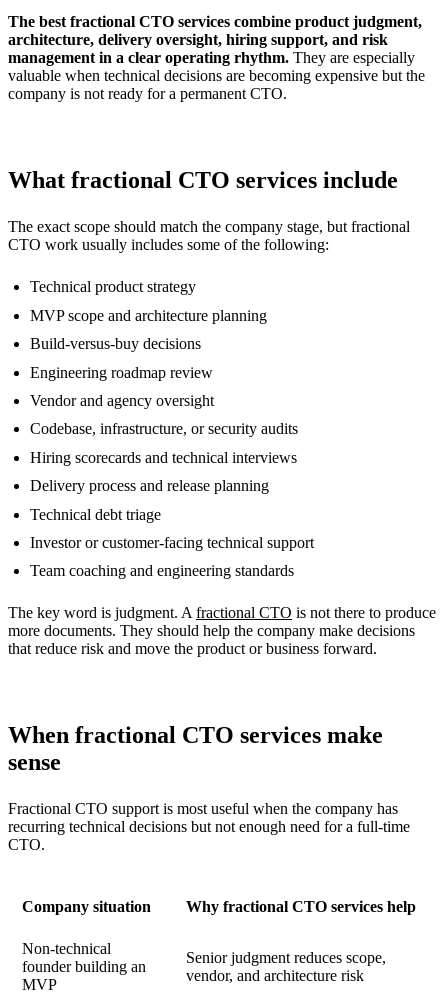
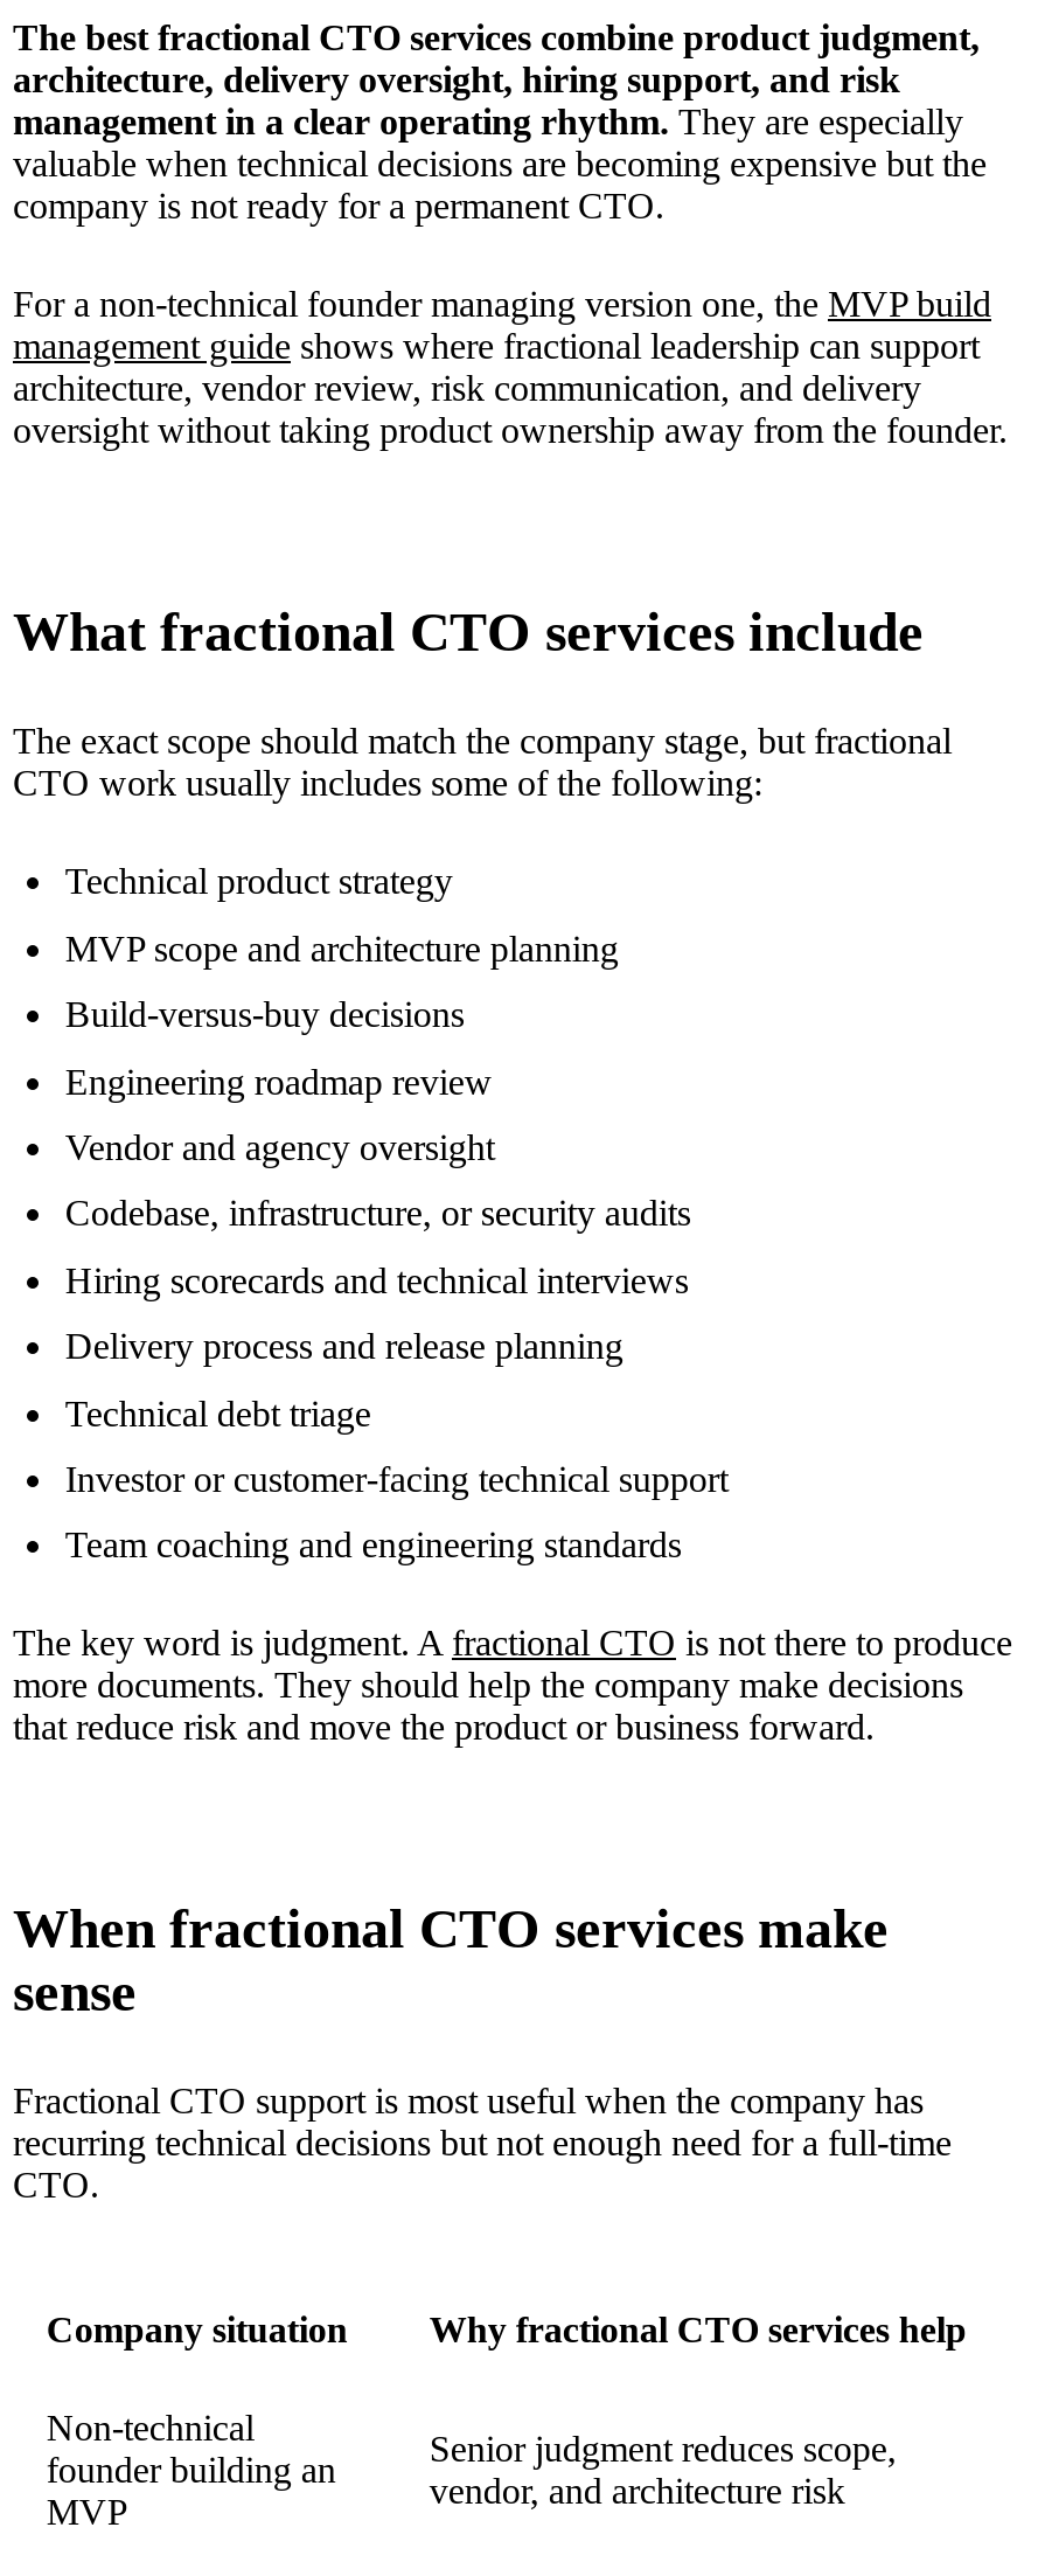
none -> [13,285,1008,451] For a non-technical founder managing version one, the MVP build | management guide shows where fractional leadership can support | architecture, vendor review, risk communication, and delivery | oversight without taking product ownership away from the founder.

